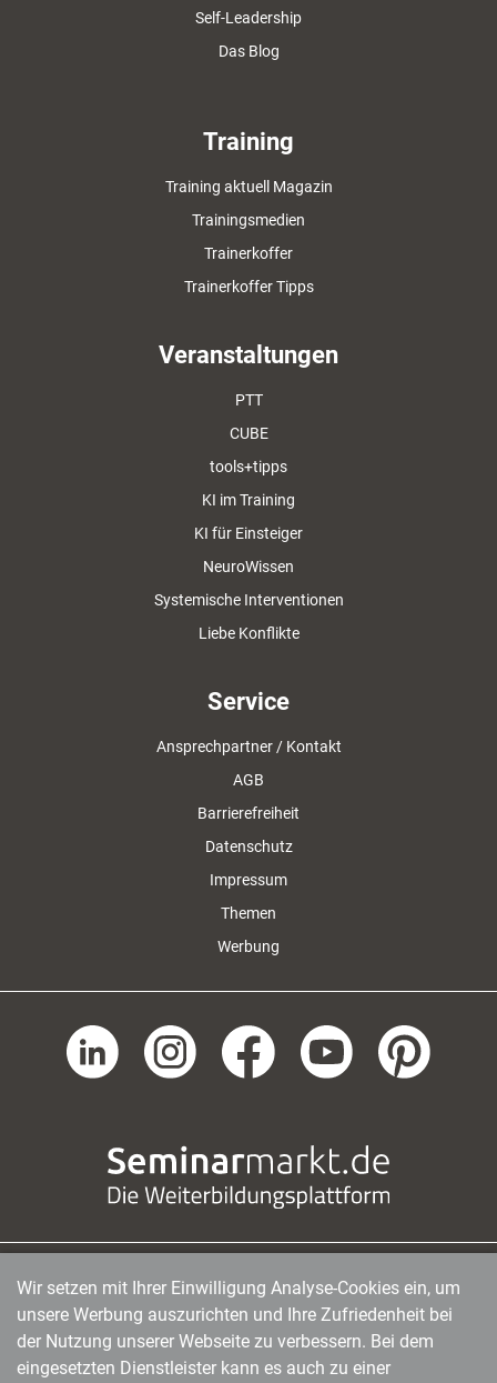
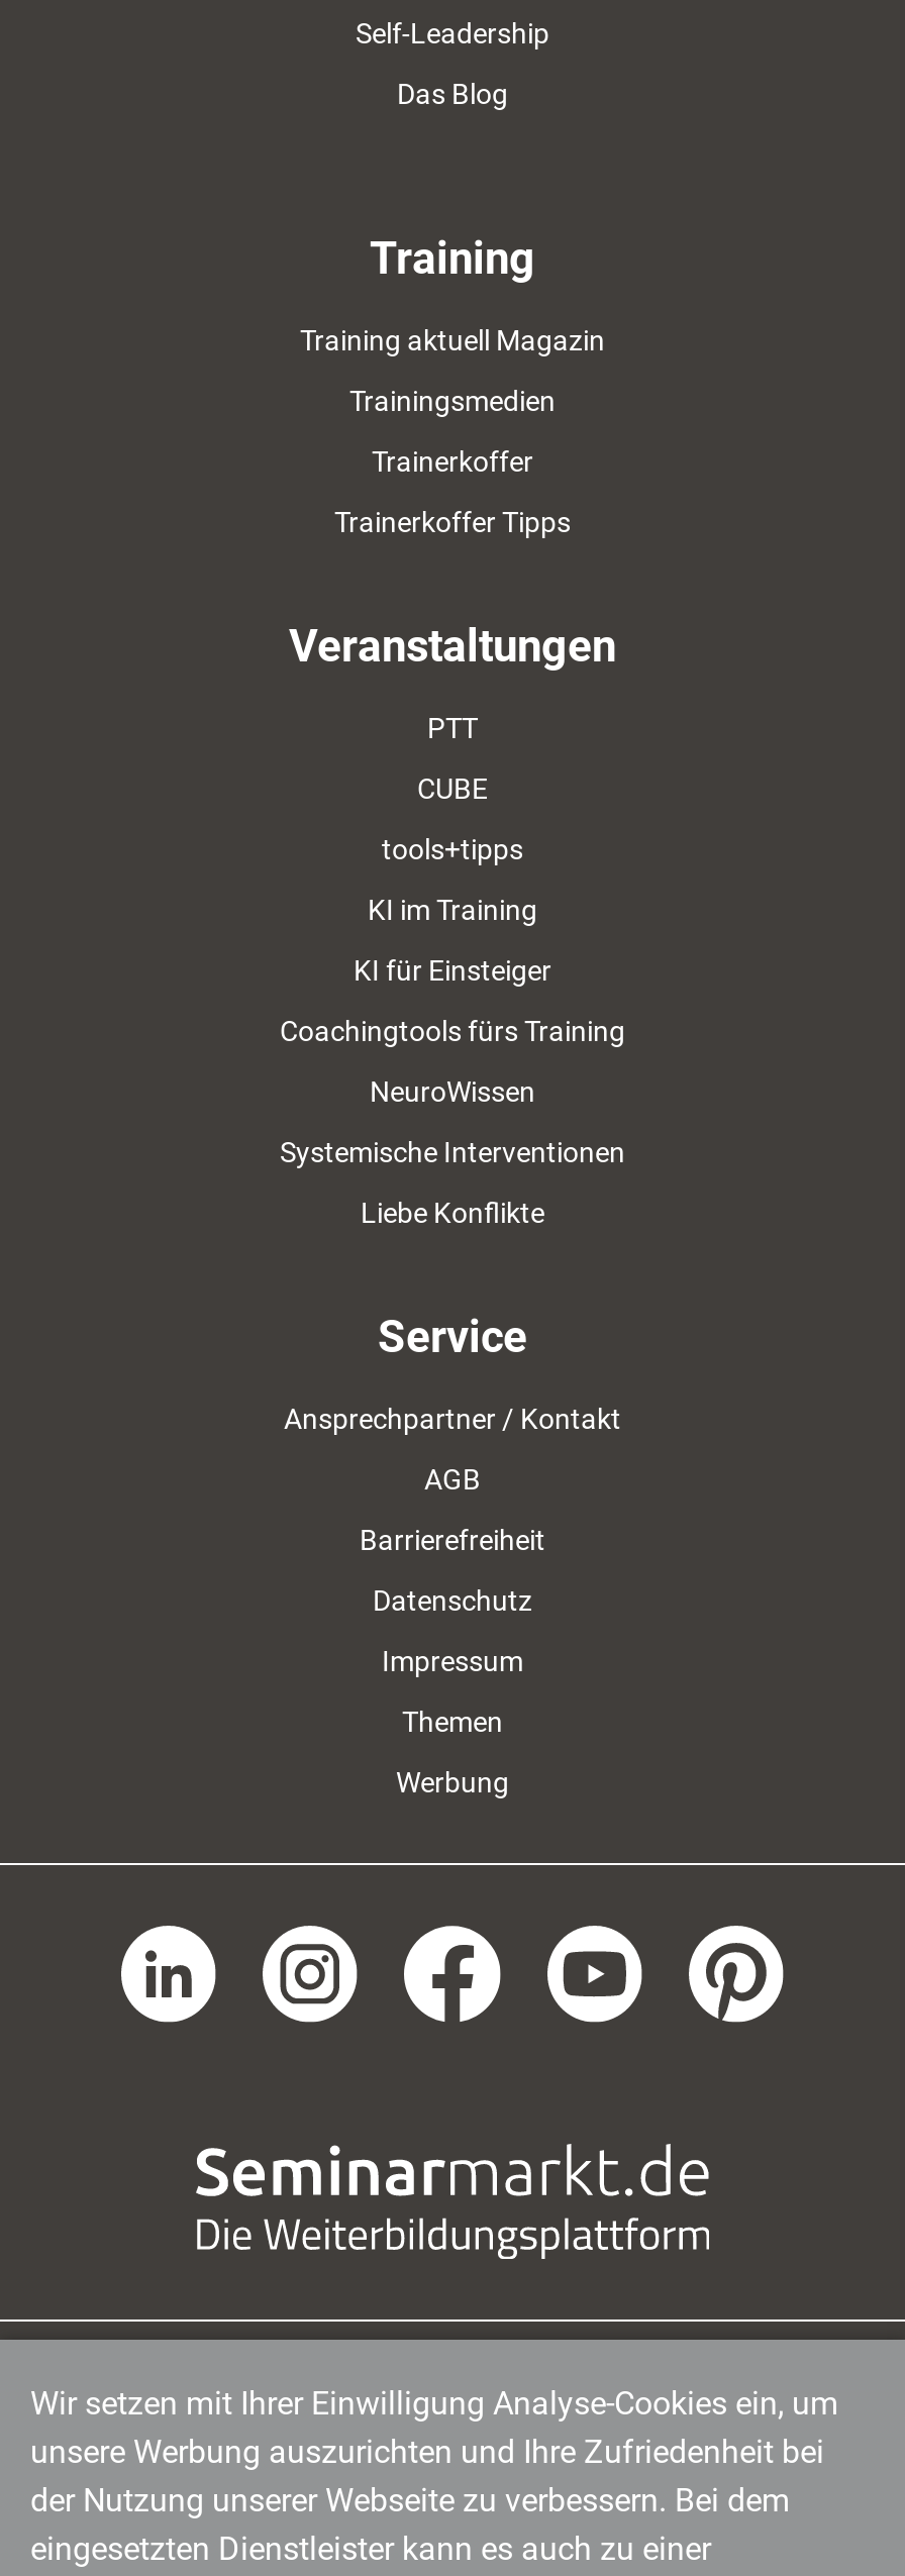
none -> [280,1016,625,1048] Coachingtools fürs Training

